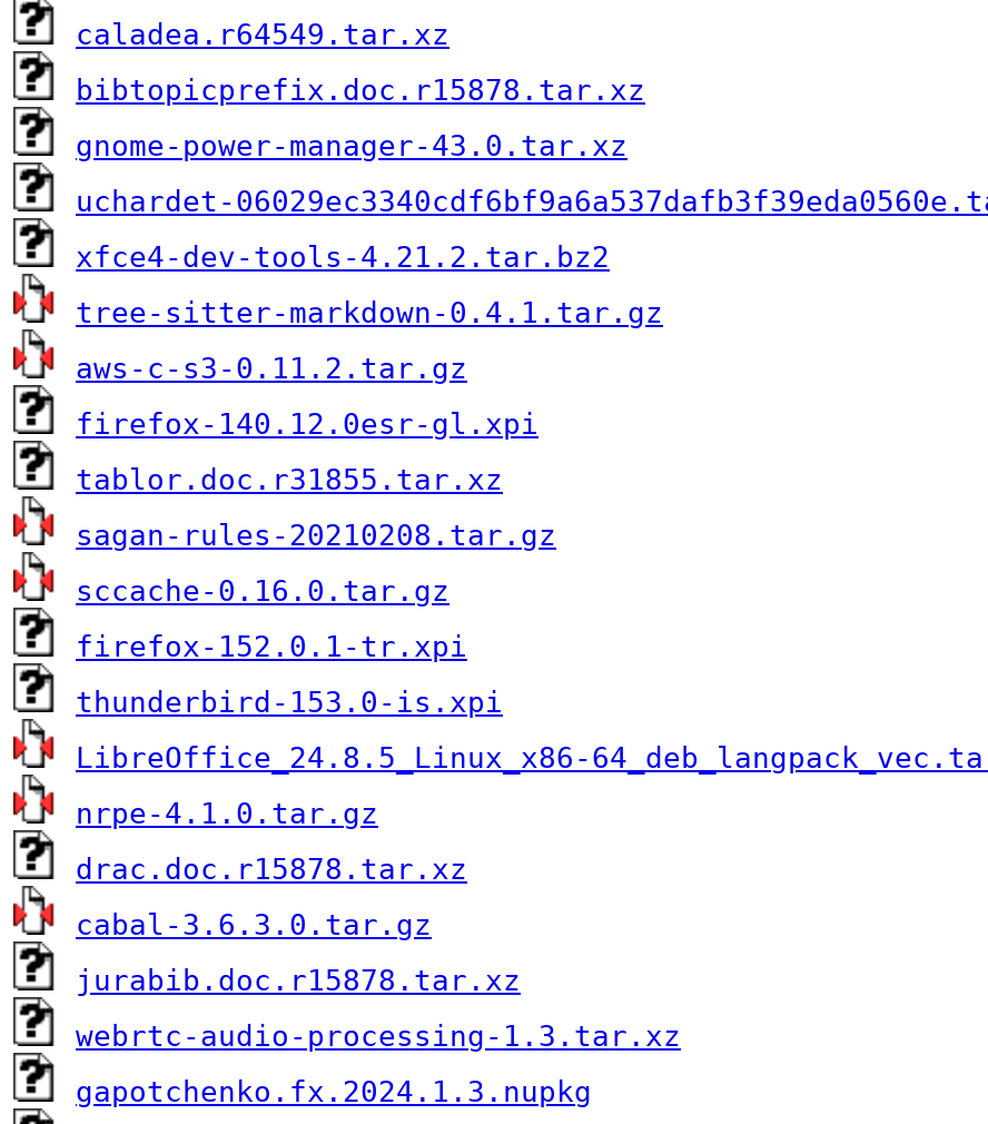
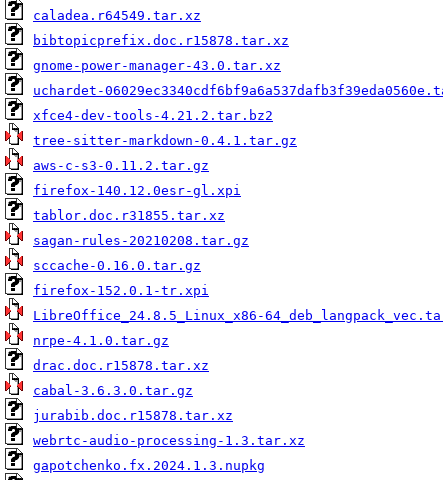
[76,686,503,719] thunderbird-153.0-is.xpi -> none

